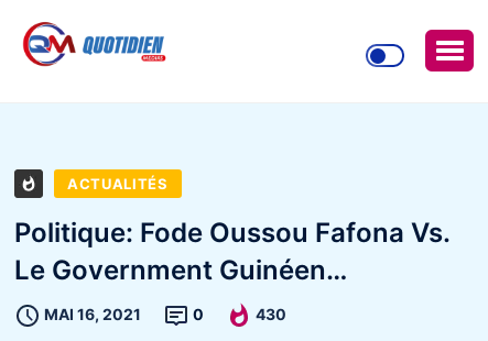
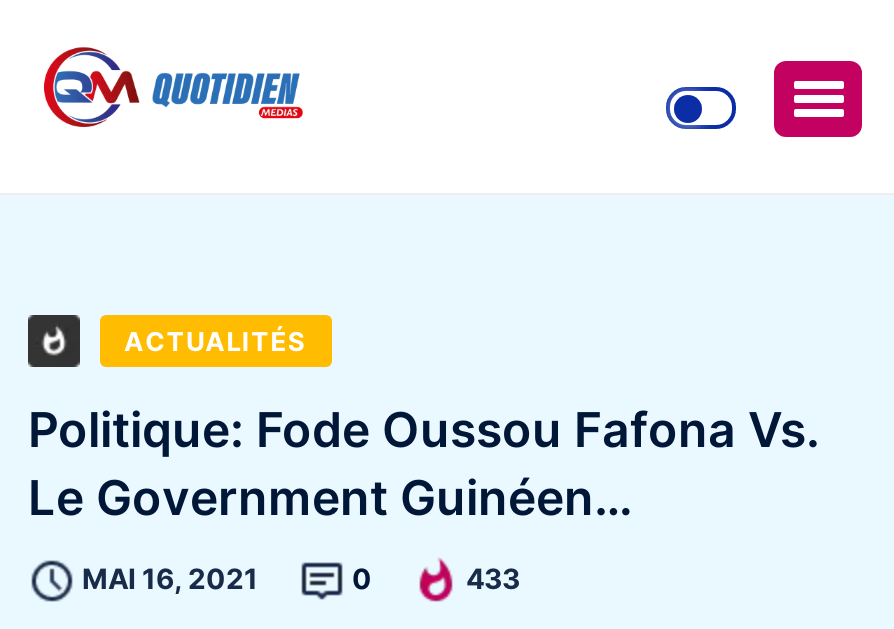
[256,304,286,323] 430 -> [466,560,520,594] 433

